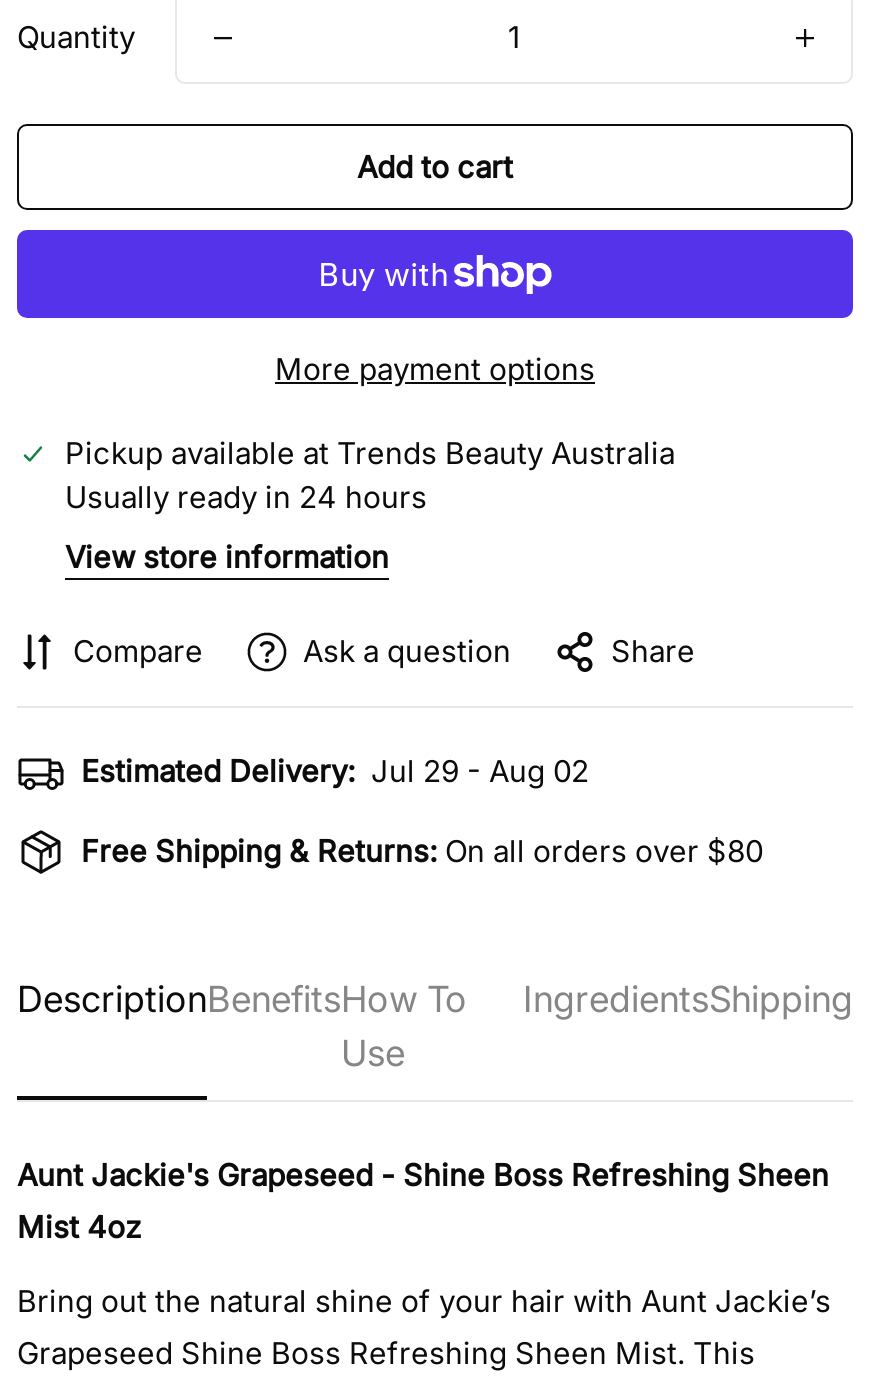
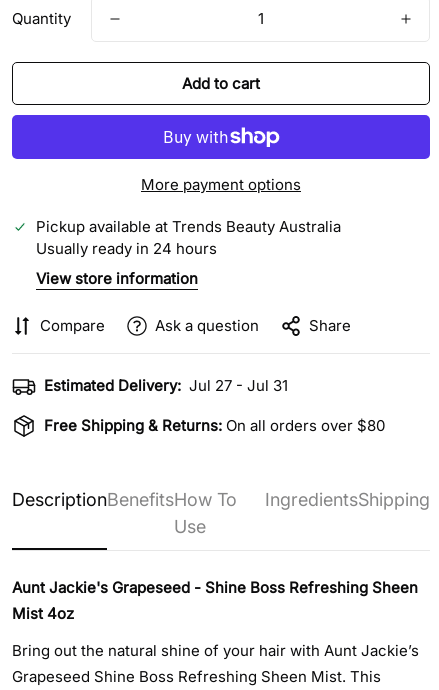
[81,752,589,790] Estimated Delivery: Jul 29 - Aug 02 -> [44,376,288,395] Estimated Delivery: Jul 27 - Jul 31

